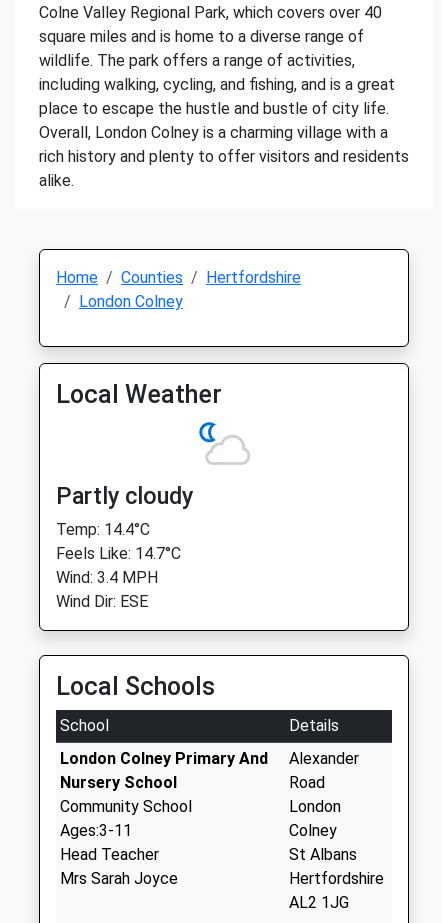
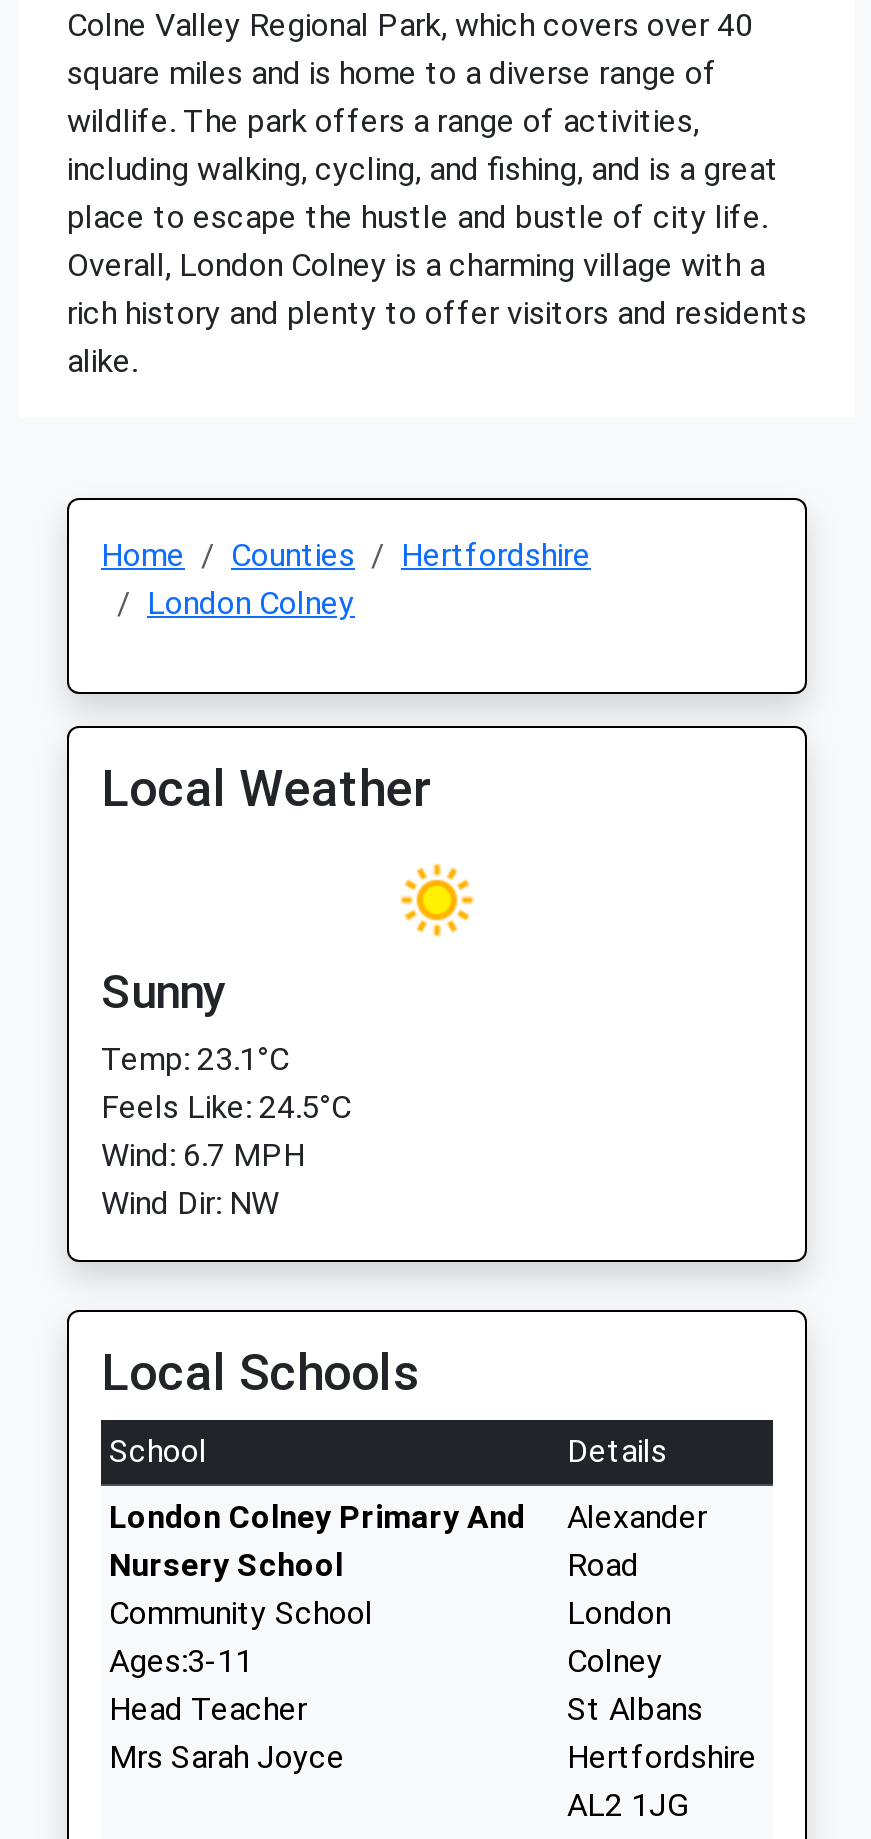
[56,421,250,611] [image] | Partly cloudy | Temp: 14.4°C | Feels Like: 14.7°C | Wind: 3.4 MPH | Wind Dir: ESE -> [101,844,487,1222] [image] | Sunny | Temp: 23.1°C | Feels Like: 24.5°C | Wind: 6.7 MPH | Wind Dir: NW

